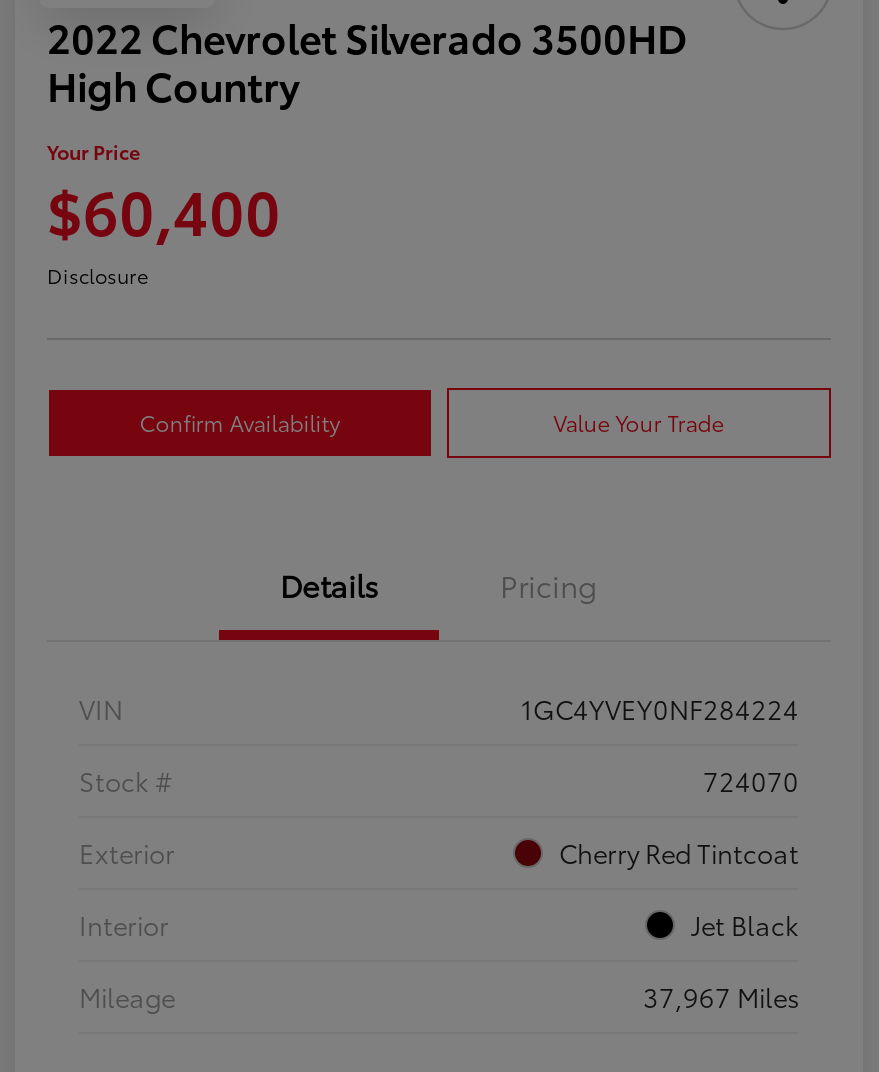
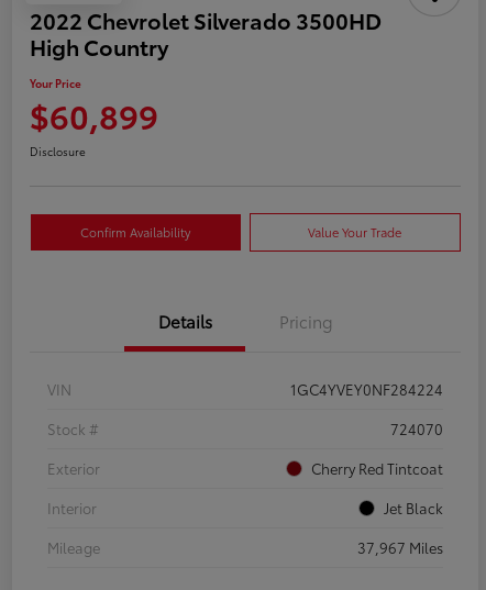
[47,167,281,253] $60,400 -> [30,92,158,139] $60,899

